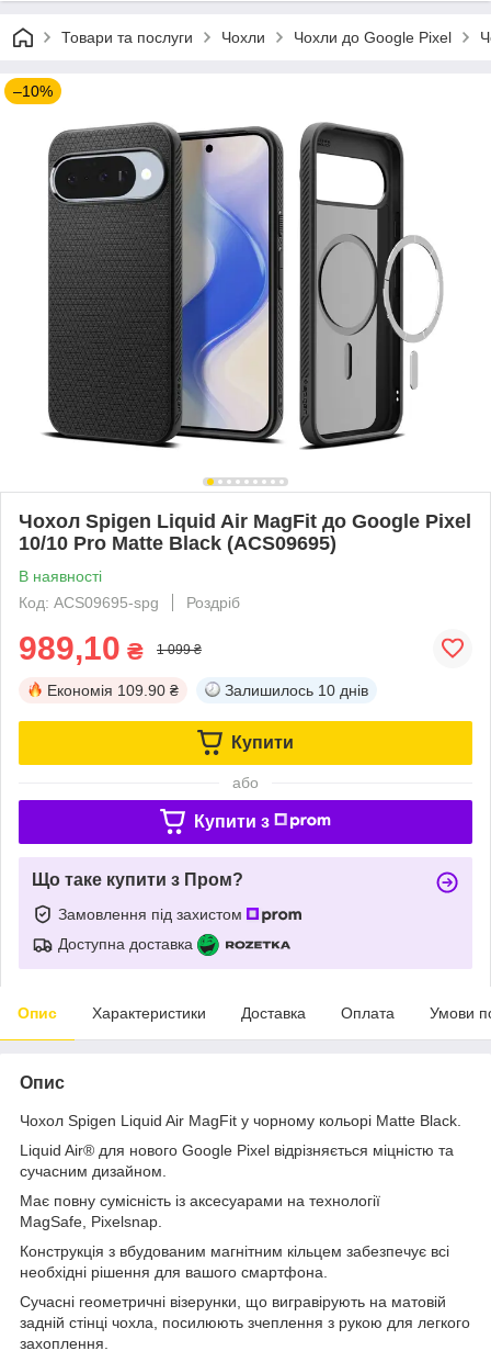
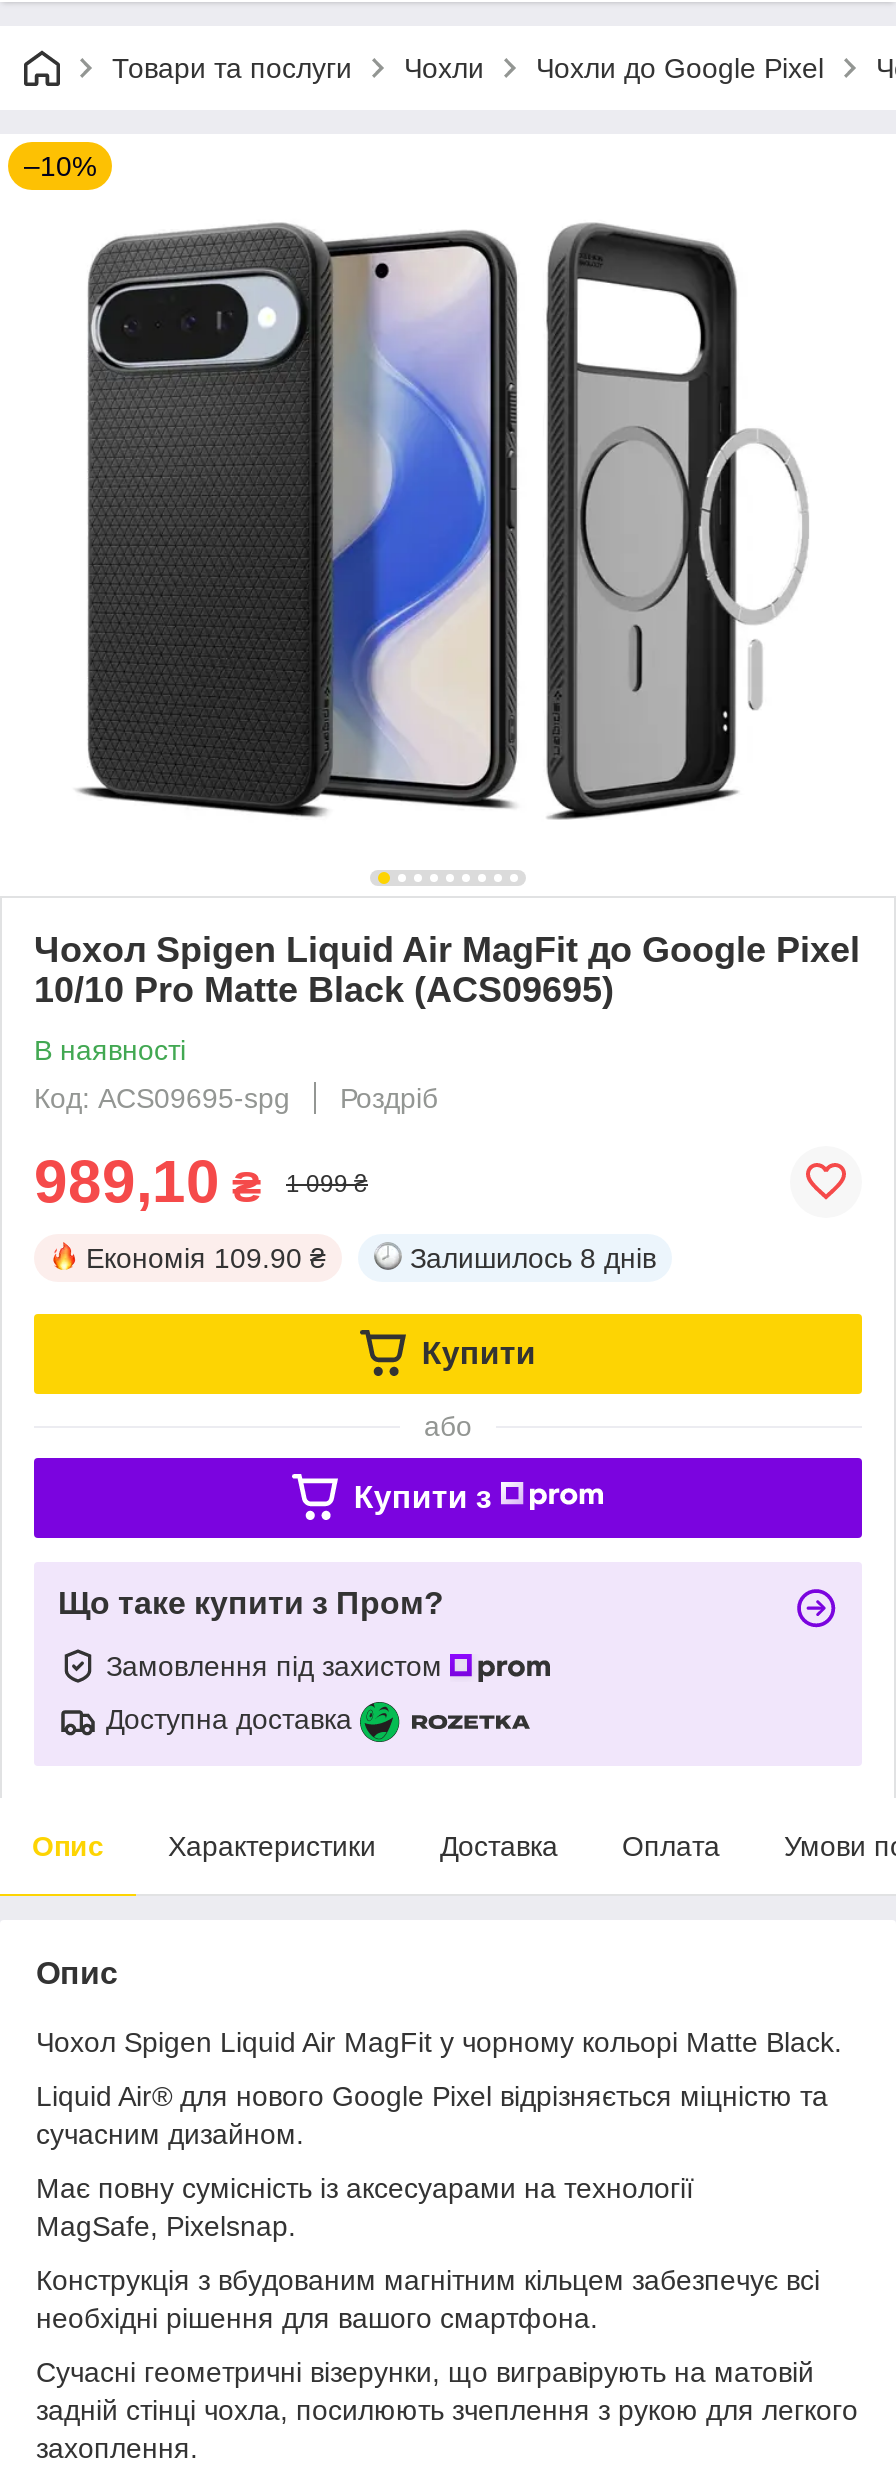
[225,681,368,699] Залишилось 10 днів -> [410,1242,656,1274] Залишилось 8 днів

